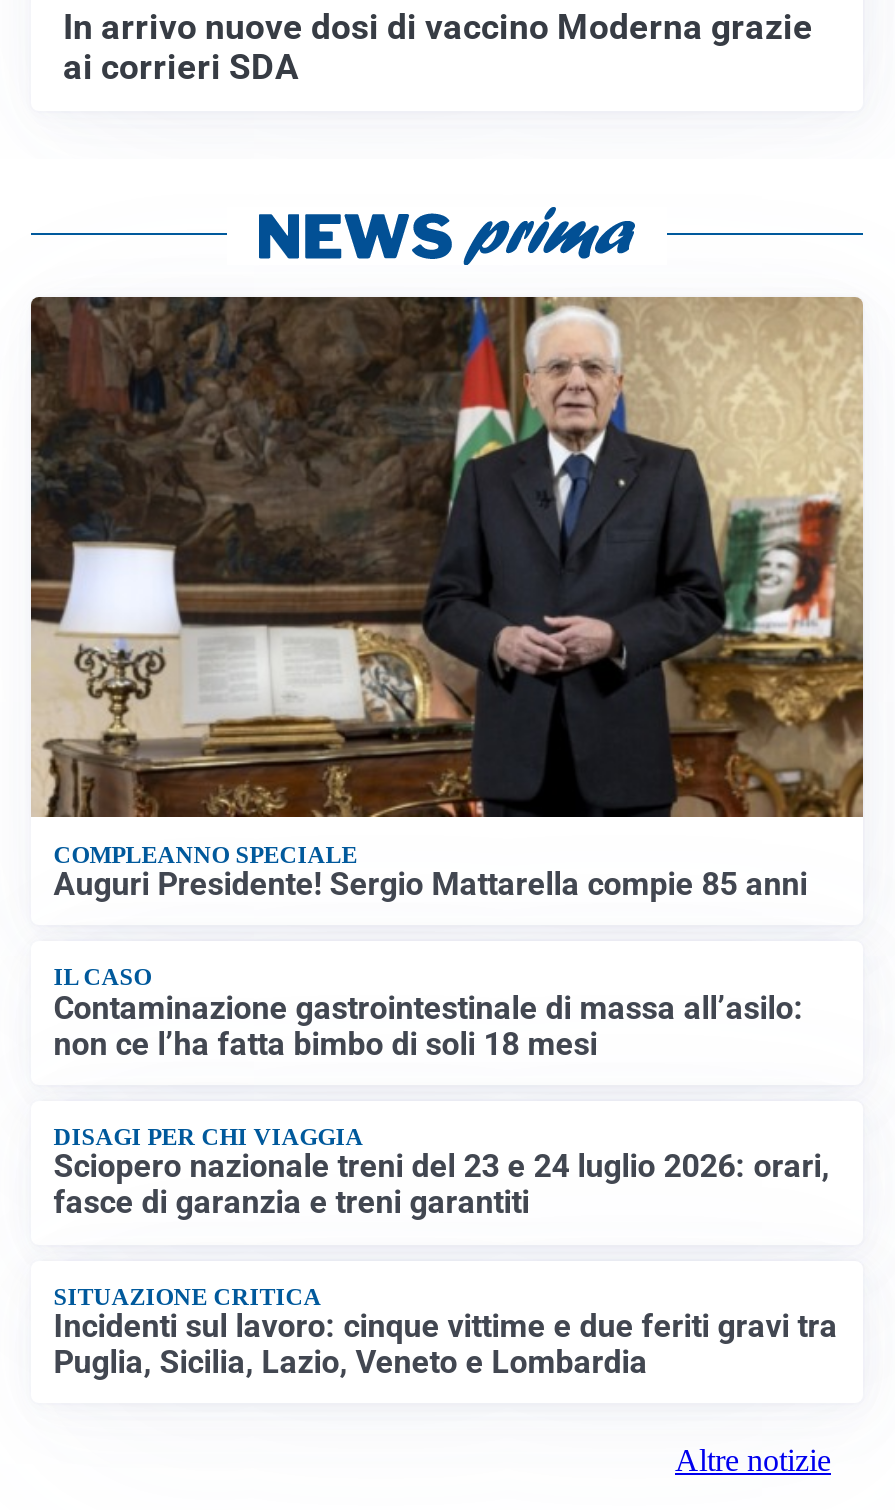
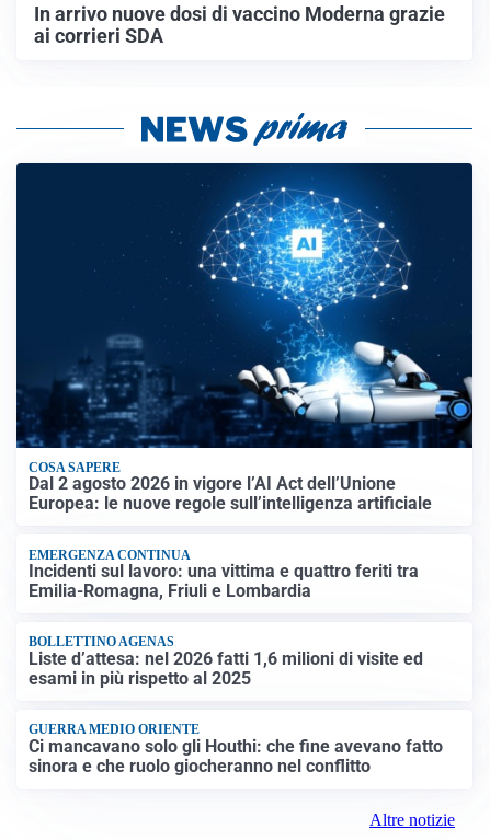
[29,294,865,903] [image] | COMPLEANNO SPECIALE | Auguri Presidente! Sergio Mattarella compie 85 anni -> [15,162,474,514] [image] | COSA SAPERE | Dal 2 agosto 2026 in vigore l’AI Act dell’Unione | Europea: le nuove regole sull’intelligenza artificiale
[53,963,803,1062] IL CASO | Contaminazione gastrointestinale di massa all’asilo: | non ce l’ha fatta bimbo di soli 18 mesi -> [29,547,419,601] EMERGENZA CONTINUA | Incidenti sul lavoro: una vittima e quattro feriti tra | Emilia-Romagna, Friuli e Lombardia
[53,1123,829,1222] DISAGI PER CHI VIAGGIA | Sciopero nazionale treni del 23 e 24 luglio 2026: orari, | fasce di garanzia e treni garantiti -> [29,635,423,689] BOLLETTINO AGENAS | Liste d’attesa: nel 2026 fatti 1,6 milioni di visite ed | esami in più rispetto al 2025
[53,1282,837,1381] SITUAZIONE CRITICA | Incidenti sul lavoro: cinque vittime e due feriti gravi tra | Puglia, Sicilia, Lazio, Veneto e Lombardia -> [29,722,443,776] GUERRA MEDIO ORIENTE | Ci mancavano solo gli Houthi: che fine avevano fatto | sinora e che ruolo giocheranno nel conflitto

